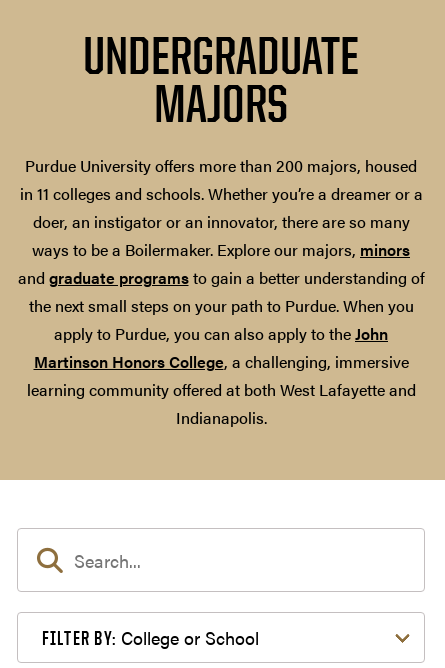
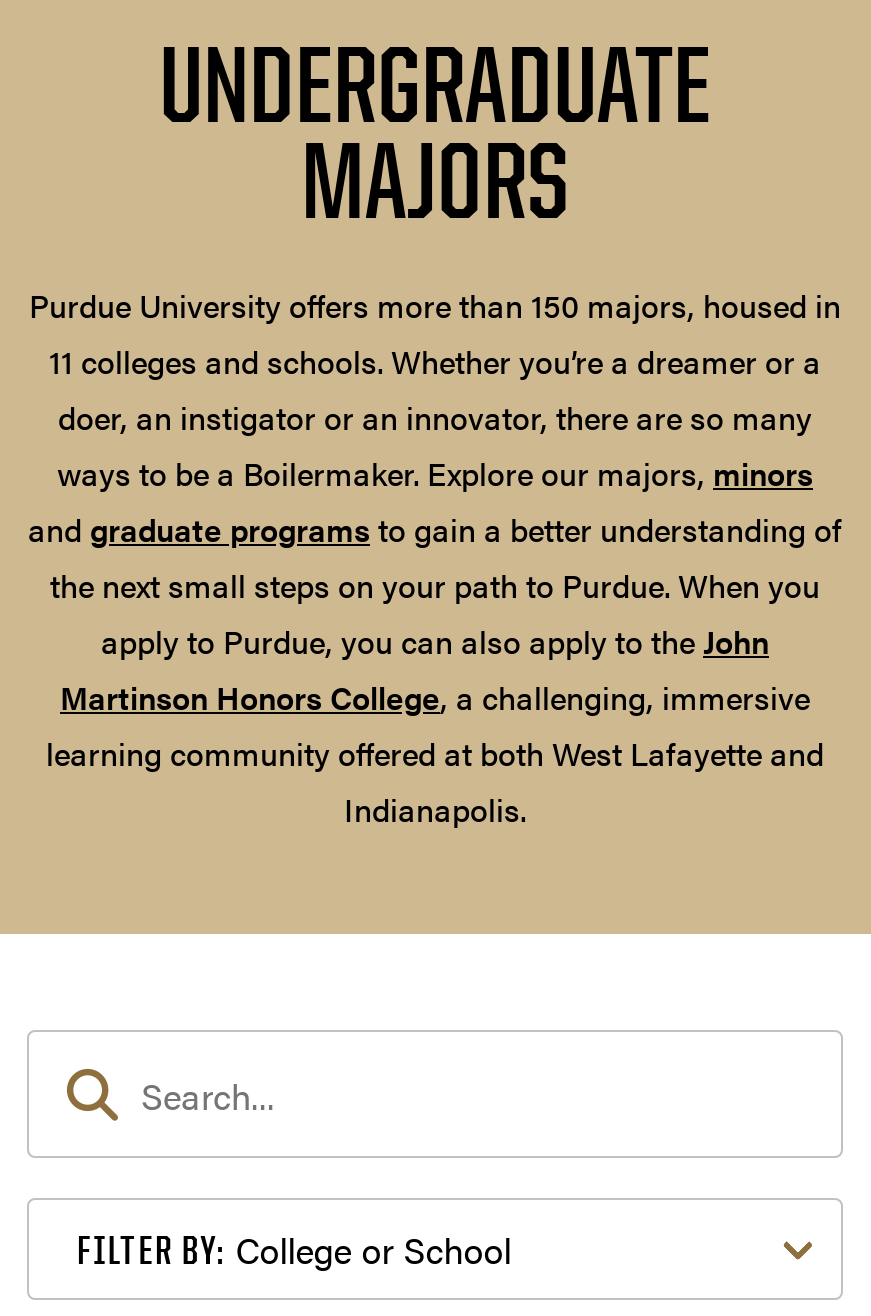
[19,154,422,205] Purdue University offers more than 200 majors, housed | in 11 colleges and schools. Whether you’re a dreamer or a -> [29,282,841,384] Purdue University offers more than 150 majors, housed in | 11 colleges and schools. Whether you’re a dreamer or a

